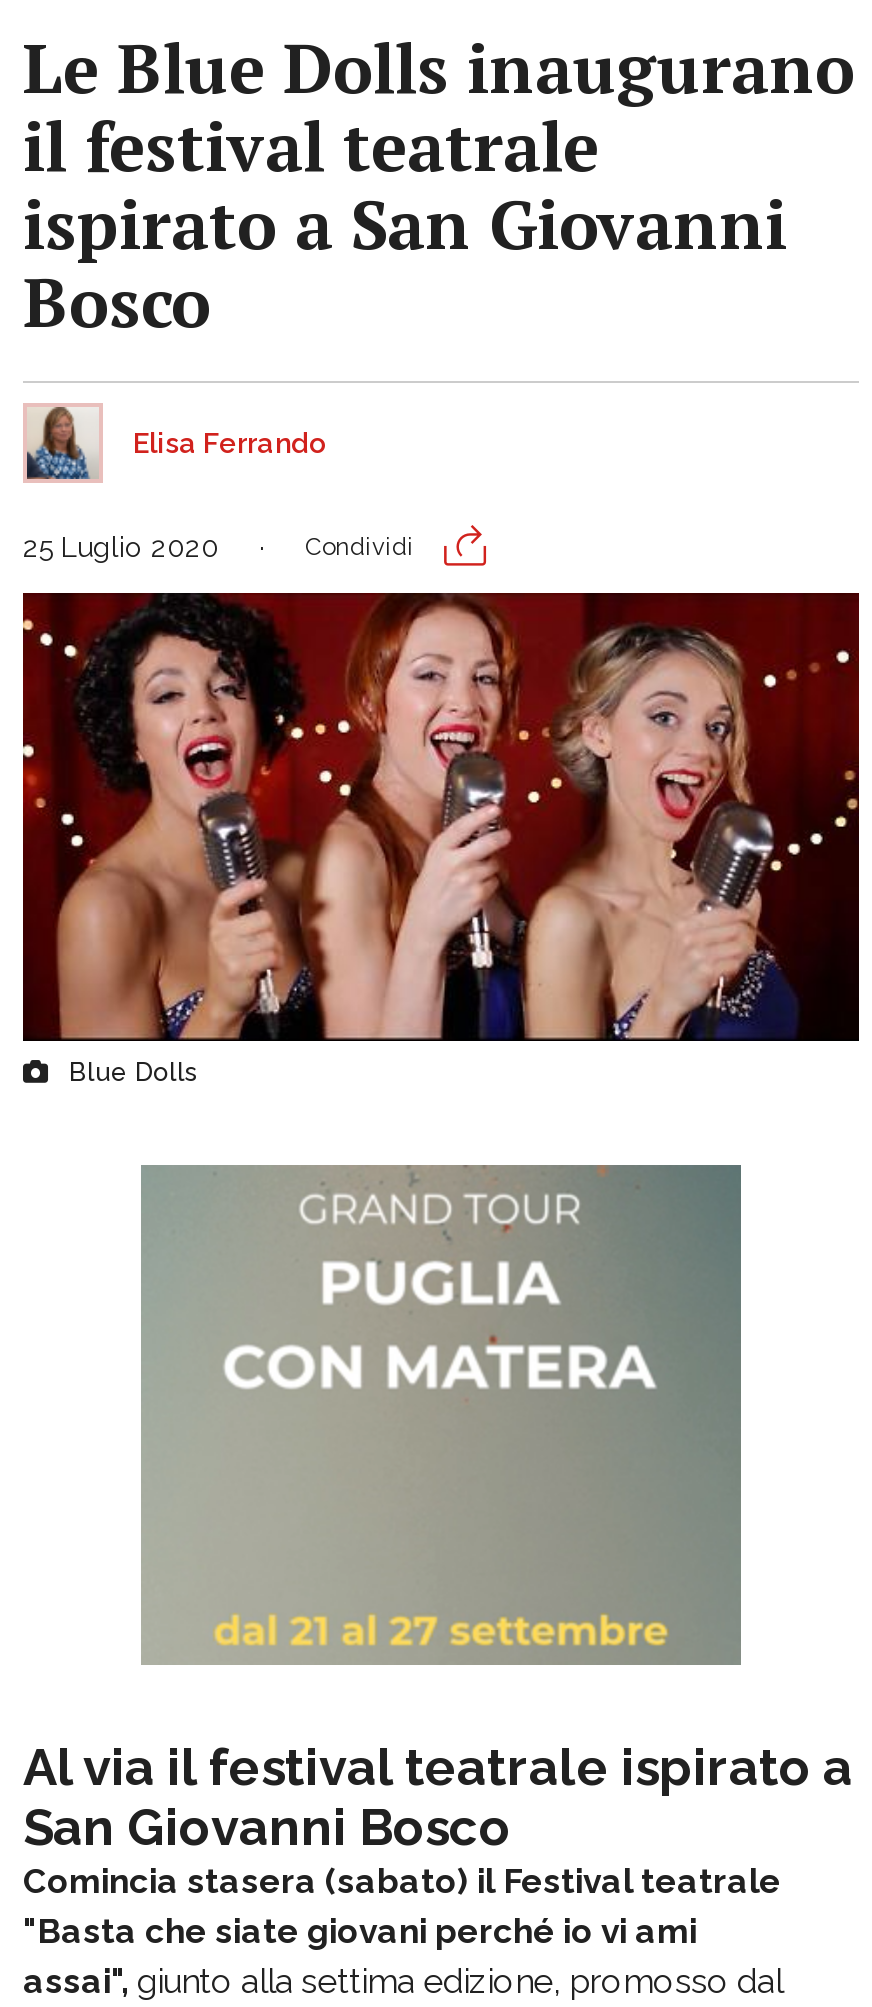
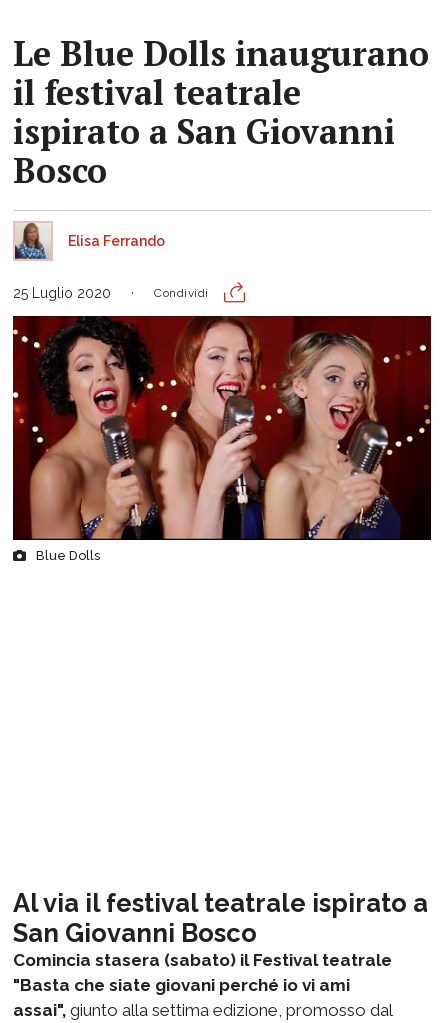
[139,1163,743,1667] [image] -> none

